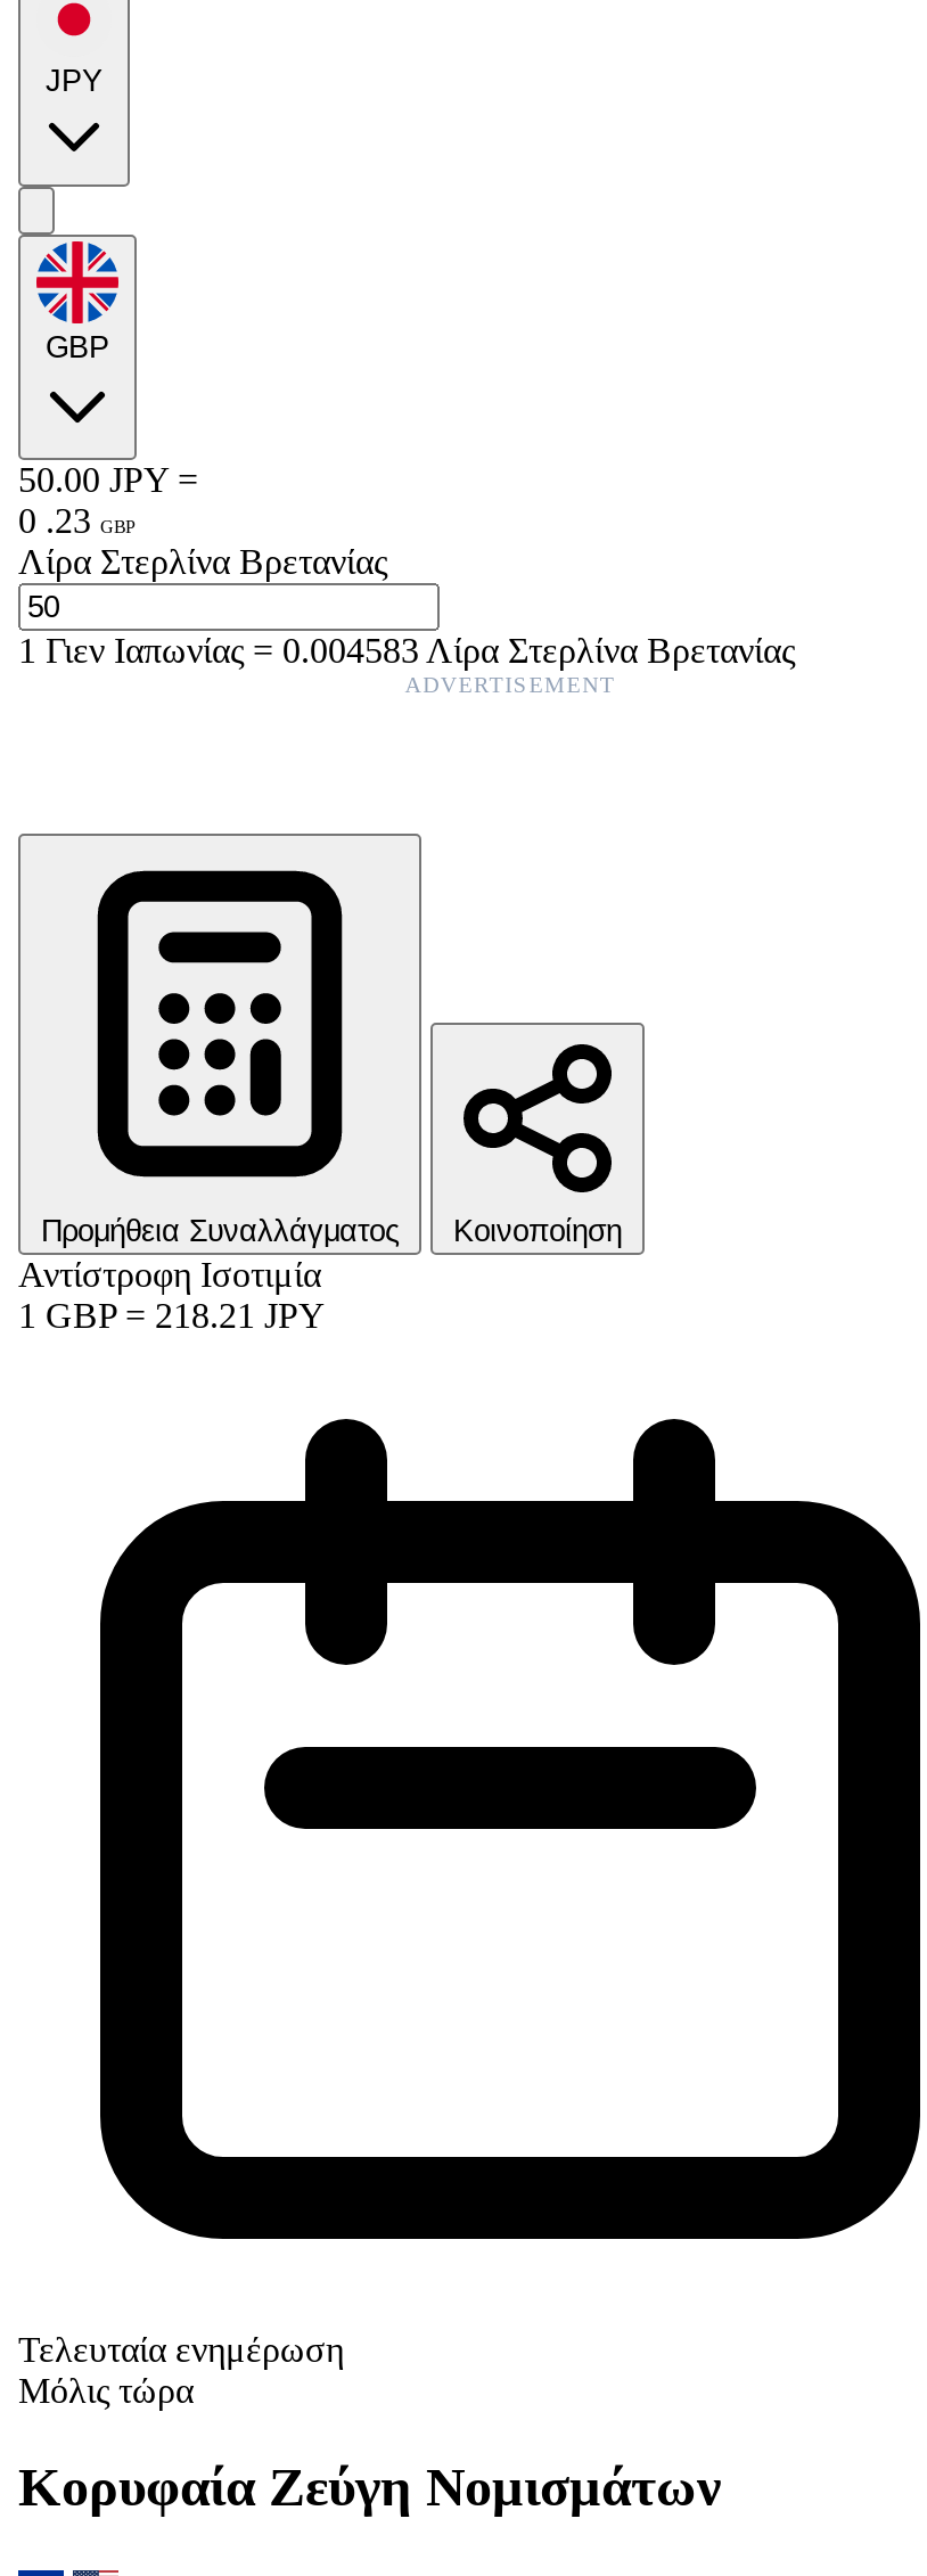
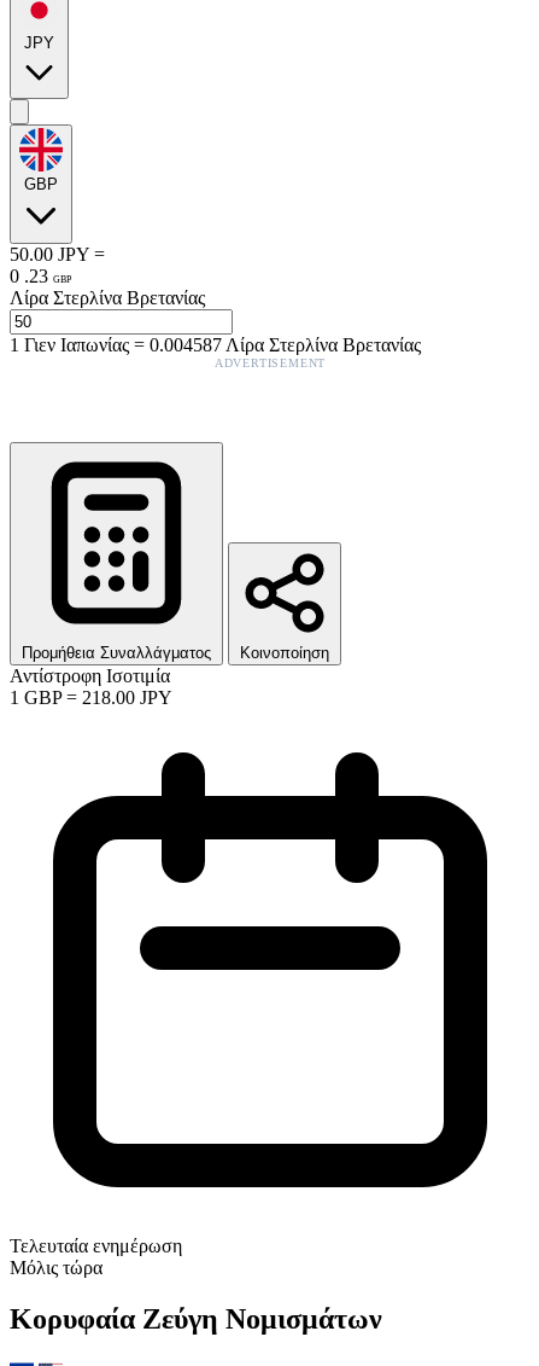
[18,630,795,669] 1Γιεν Ιαπωνίας=0.004583 Λίρα Στερλίνα Βρετανίας -> [10,334,421,355] 1Γιεν Ιαπωνίας=0.004587 Λίρα Στερλίνα Βρετανίας
[18,1296,326,1334] 1 GBP= 218.21 JPY -> [10,687,172,708] 1 GBP= 218.00 JPY

